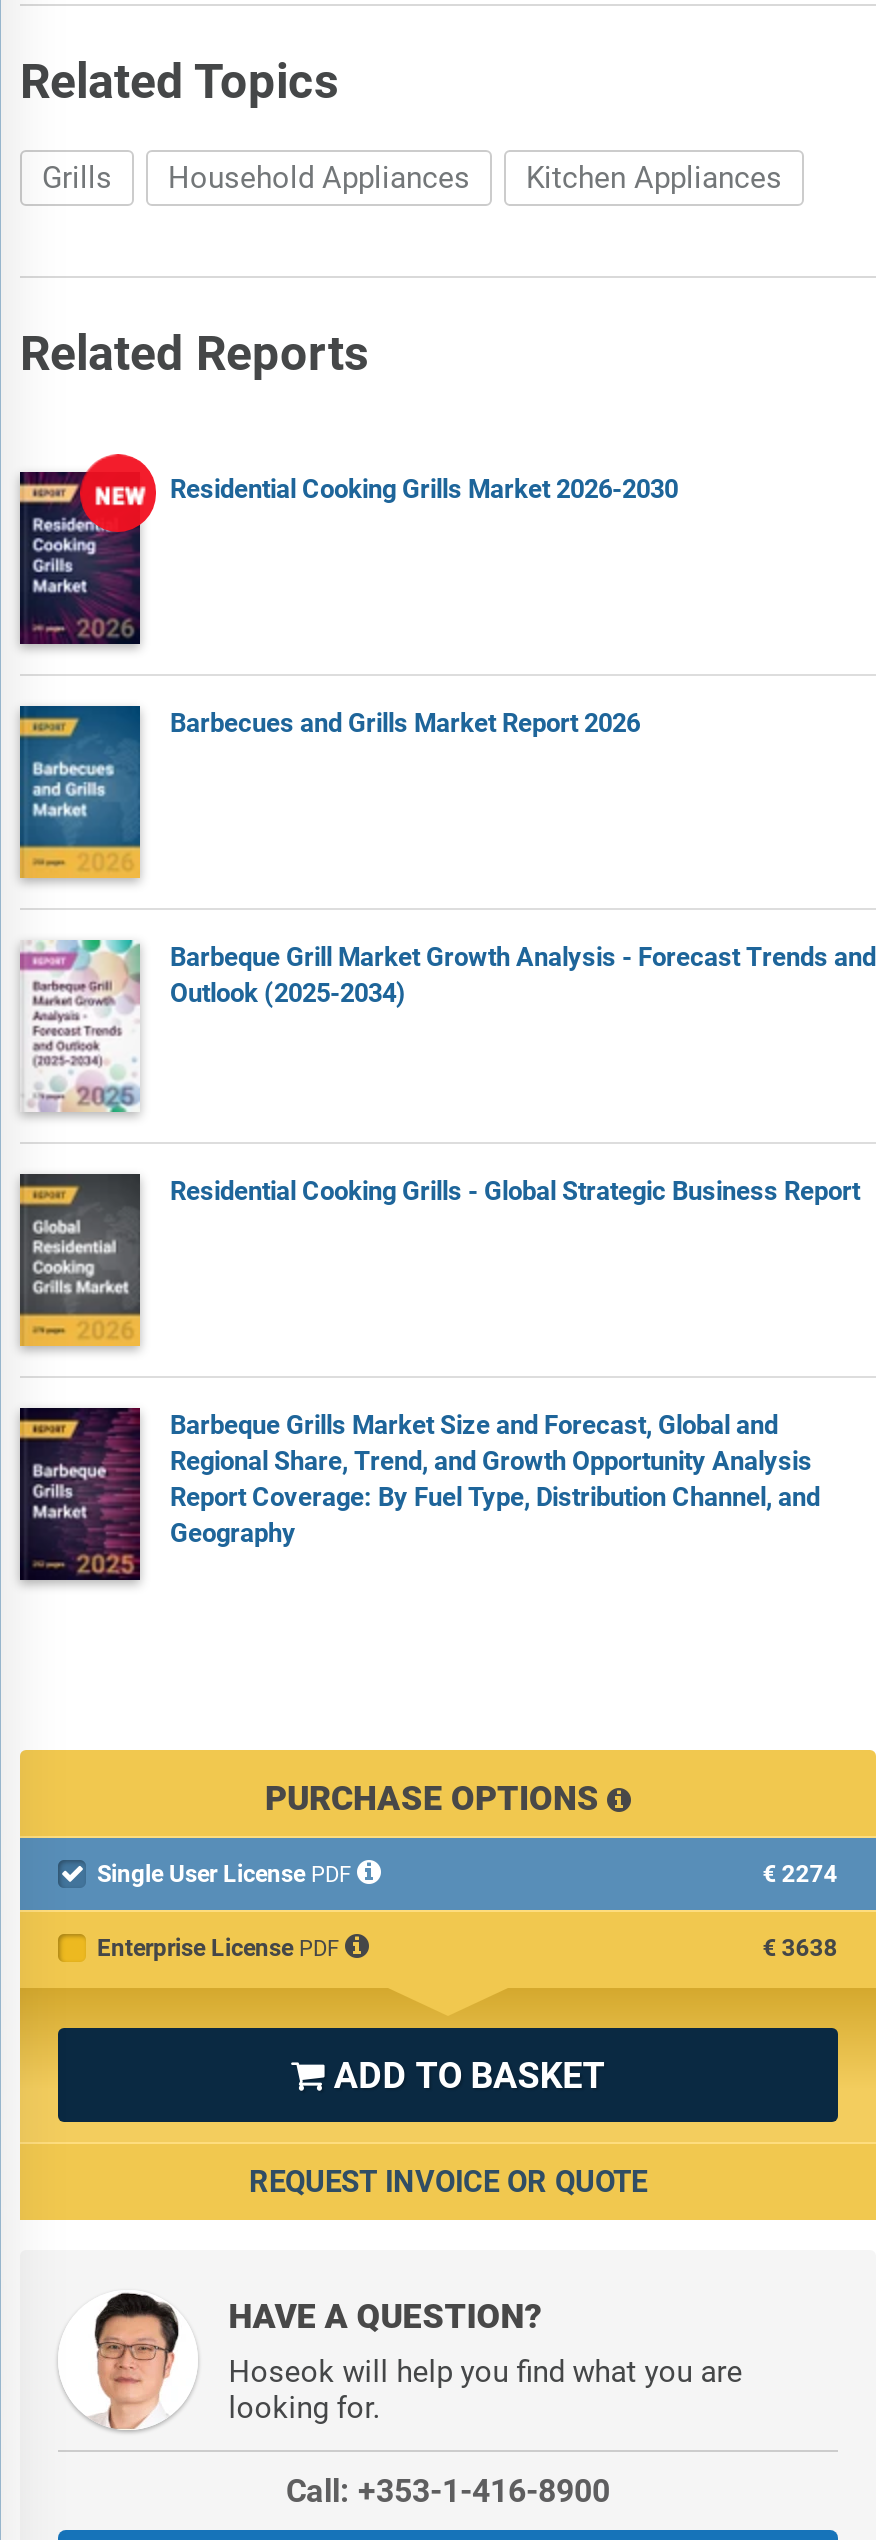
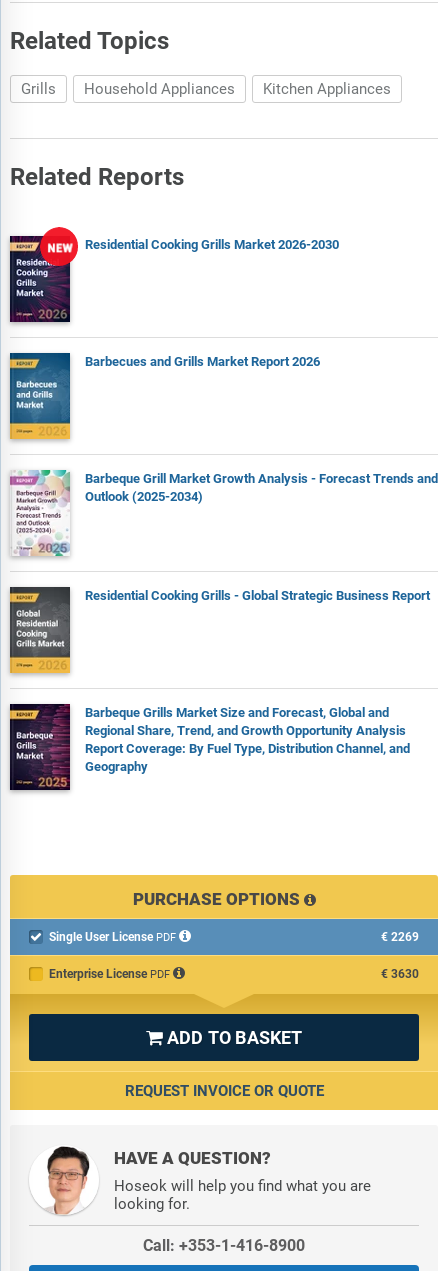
[782,1859,838,1887] €2274 -> [391,930,419,944] €2269
[782,1933,838,1961] €3638 -> [391,967,419,981] €3630

